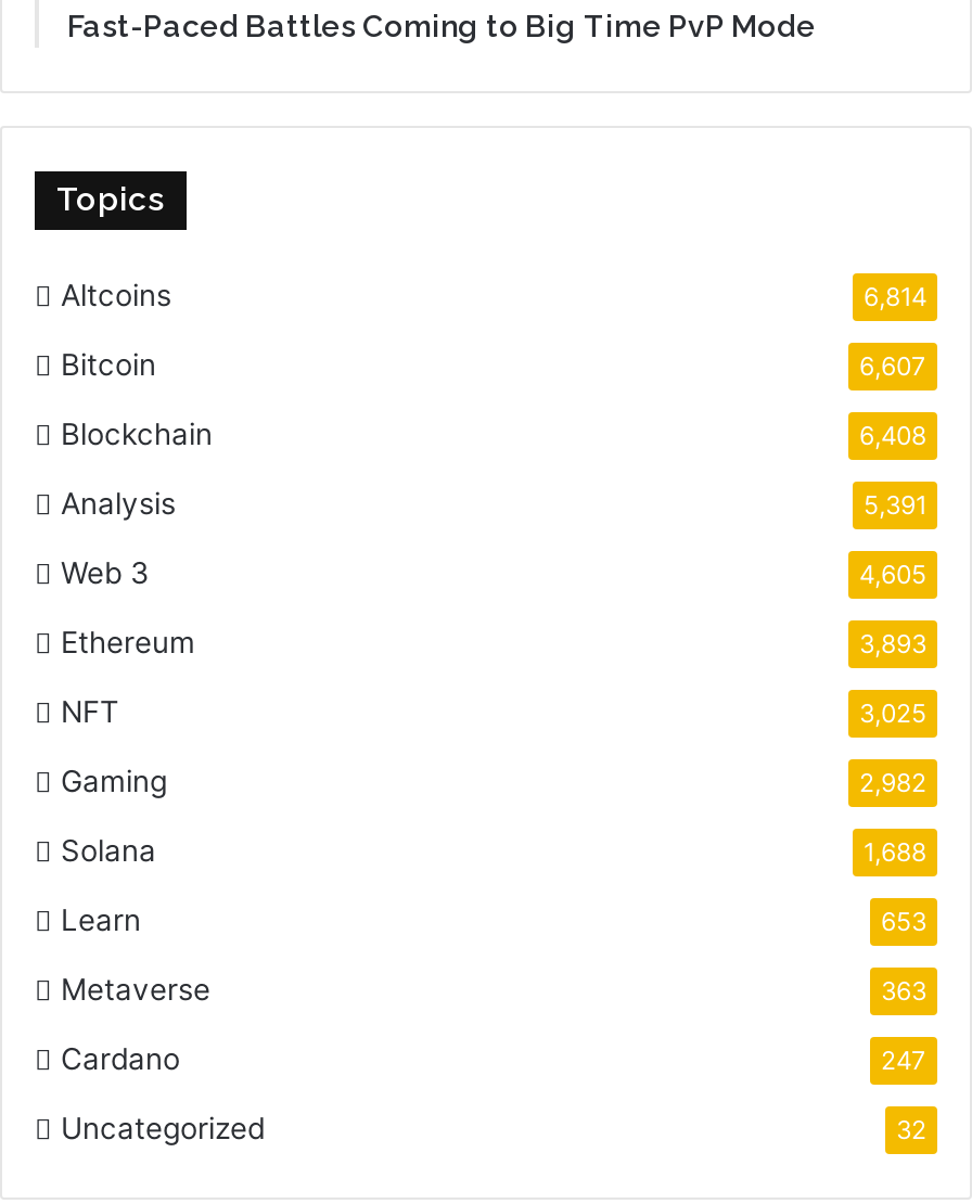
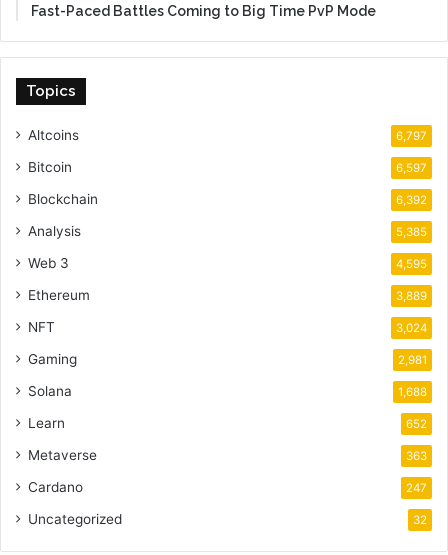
[864,281,926,311] 6,814 -> [396,129,427,143] 6,797
[859,350,926,381] 6,607 -> [396,161,427,175] 6,597
[859,420,926,450] 6,408 -> [396,193,427,207] 6,392
[864,489,926,520] 5,391 -> [396,225,427,239] 5,385
[859,559,926,589] 4,605 -> [396,257,427,271] 4,595
[859,628,926,658] 3,893 -> [396,289,427,303] 3,889
[859,697,926,728] 3,025 -> [396,321,427,335] 3,024
[859,767,926,797] 2,982 -> [398,353,427,367] 2,981
[881,906,926,936] 653 -> [406,417,427,431] 652

